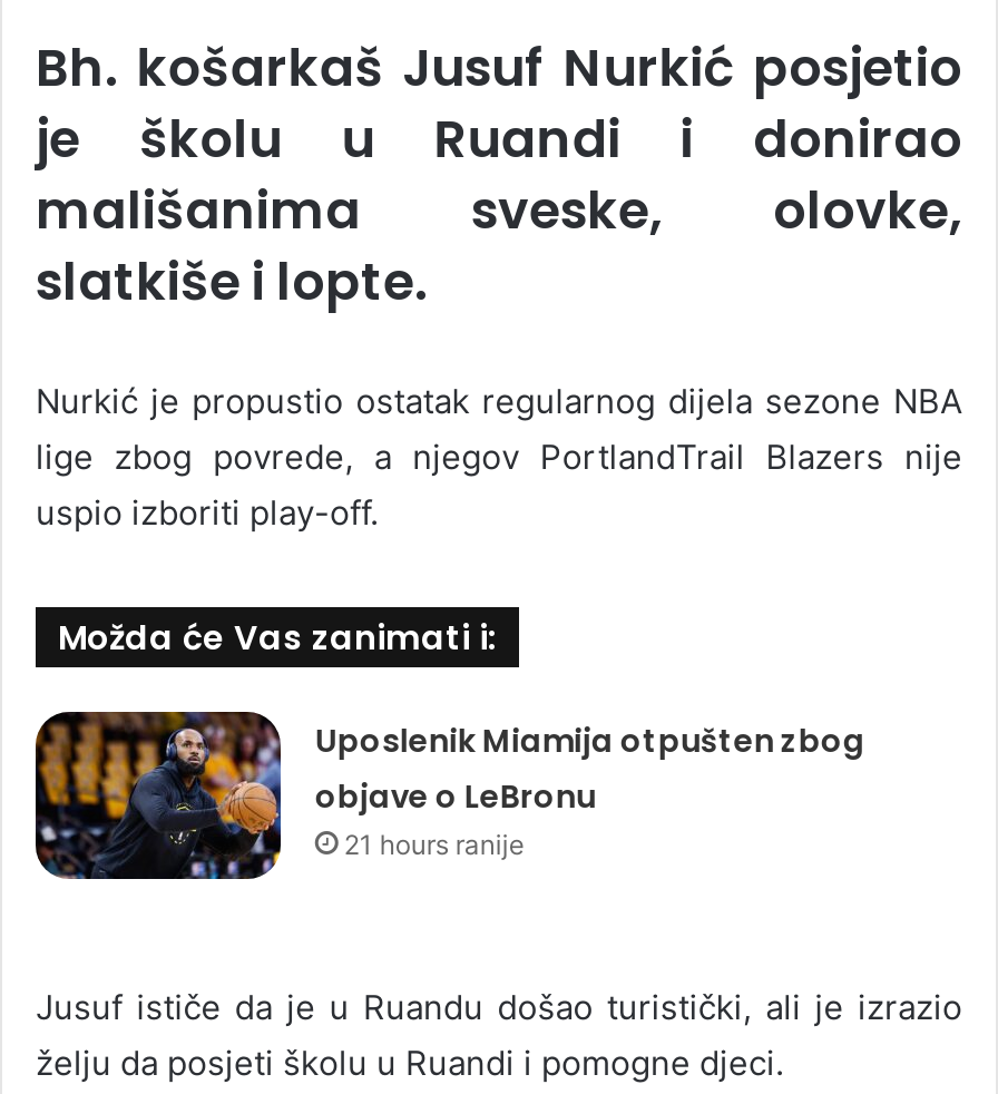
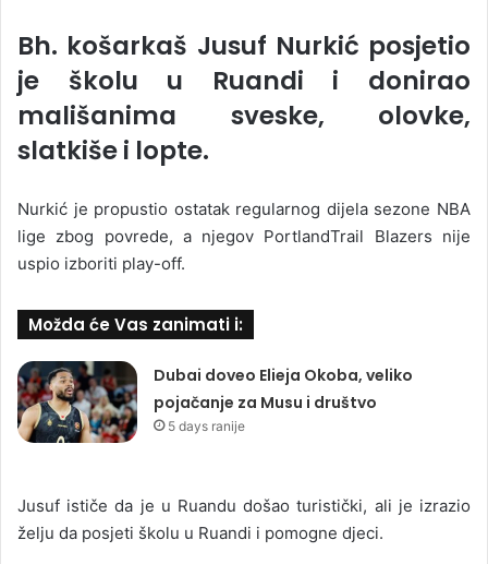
[33,709,865,882] [image] | Uposlenik Miamija otpušten zbog | objave o LeBronu | 21 hours ranije -> [16,360,413,444] [image] | Dubai doveo Elieja Okoba, veliko | pojačanje za Musu i društvo | 5 days ranije

